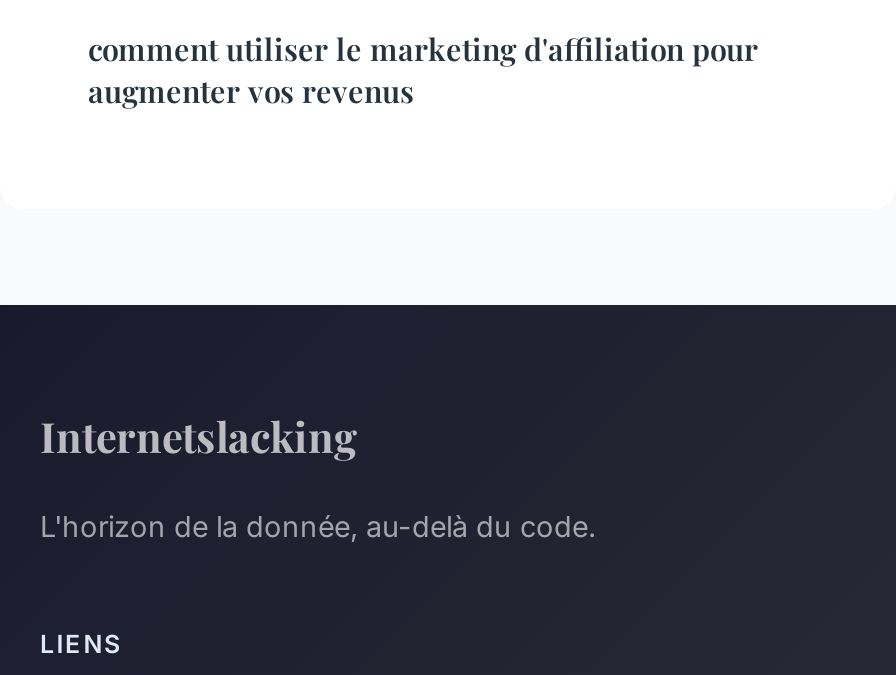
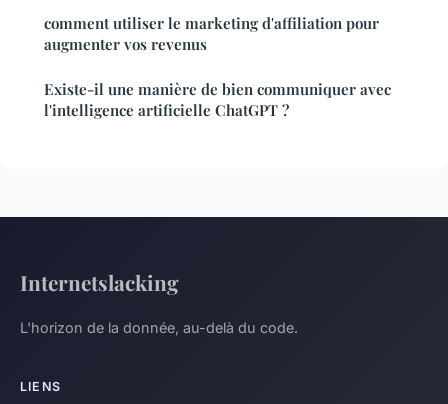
none -> [44,79,391,120] Existe-il une manière de bien communiquer avec | l'intelligence artificielle ChatGPT ?

